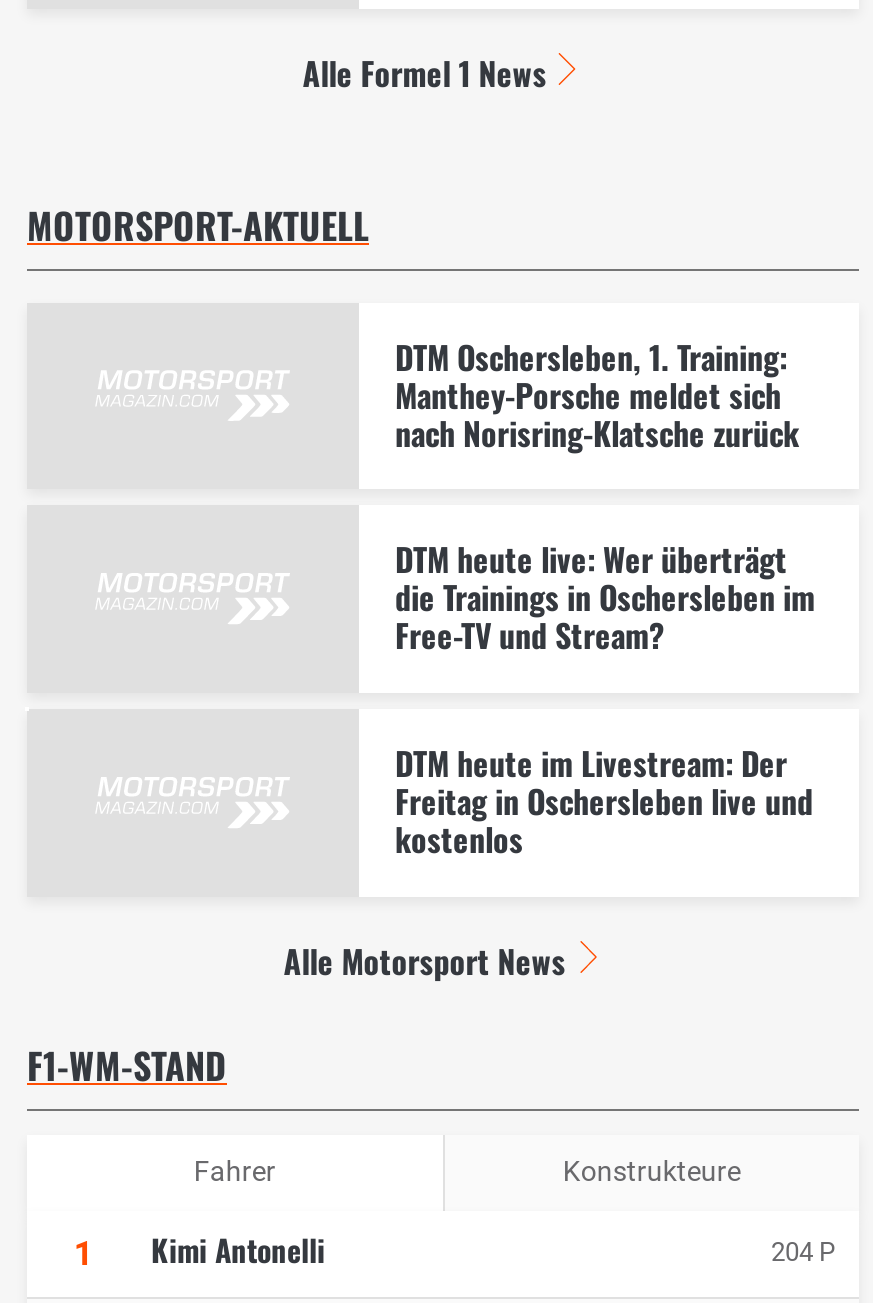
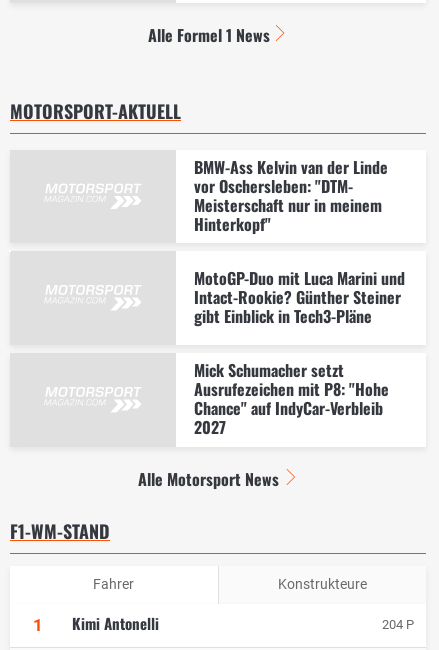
[395,332,799,456] DTM Oschersleben, 1. Training: | Manthey-Porsche meldet sich | nach Norisring-Klatsche zurück -> [194,155,388,236] BMW-Ass Kelvin van der Linde | vor Oschersleben: "DTM- | Meisterschaft nur in meinem | Hinterkopf"
[395,535,815,659] DTM heute live: Wer überträgt | die Trainings in Oschersleben im | Free-TV und Stream? -> [194,266,405,328] MotoGP-Duo mit Luca Marini und | Intact-Rookie? Günther Steiner | gibt Einblick in Tech3-Pläne
[395,739,813,863] DTM heute im Livestream: Der | Freitag in Oschersleben live und | kostenlos -> [194,358,389,439] Mick Schumacher setzt | Ausrufezeichen mit P8: "Hohe | Chance" auf IndyCar-Verbleib | 2027

